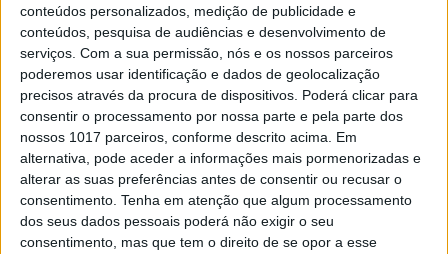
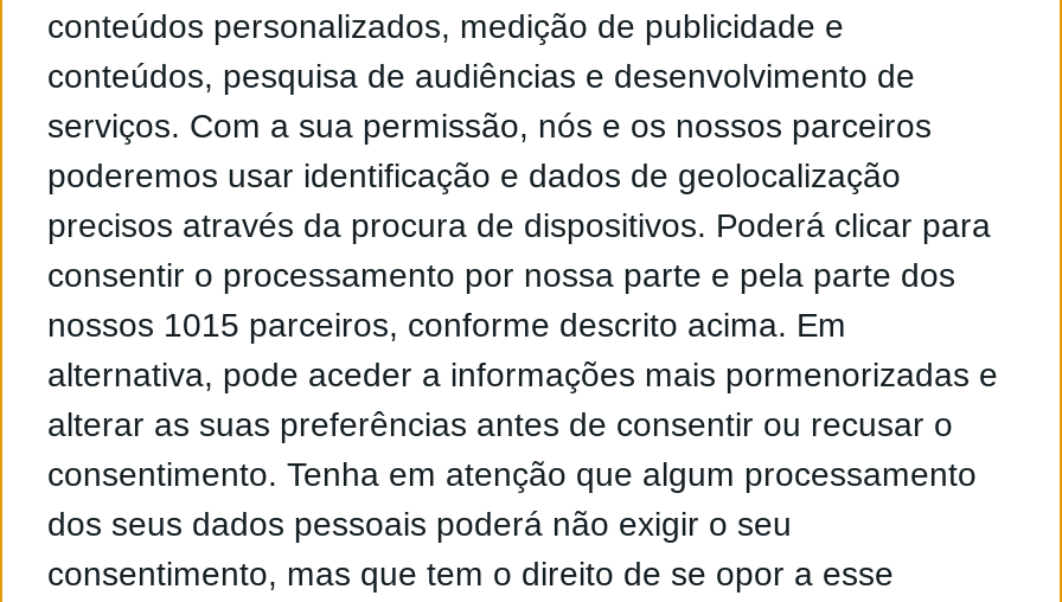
[20,129,357,145] nossos 1017 parceiros, conforme descrito acima. Em -> [47,306,846,344] nossos 1015 parceiros, conforme descrito acima. Em

